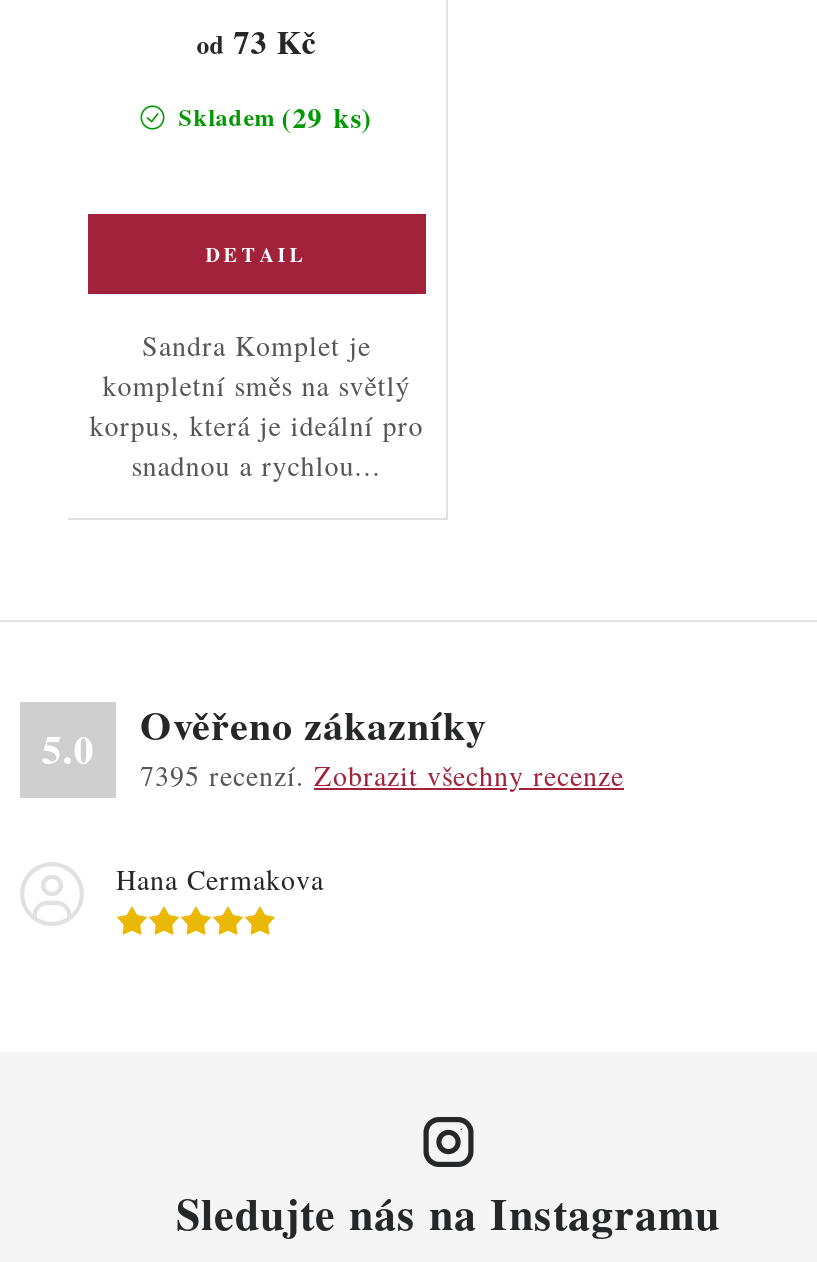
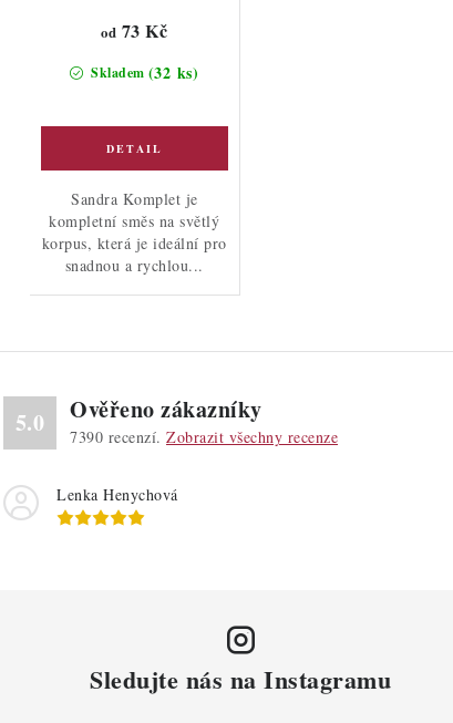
[172,96,372,138] Skladem (29 ks) -> [87,61,198,84] Skladem (32 ks)
[140,756,624,794] 7395 recenzí. Zobrazit všechny recenze -> [70,426,338,447] 7390 recenzí. Zobrazit všechny recenze
[116,860,324,898] Hana Cermakova -> [56,484,178,505] Lenka Henychová

